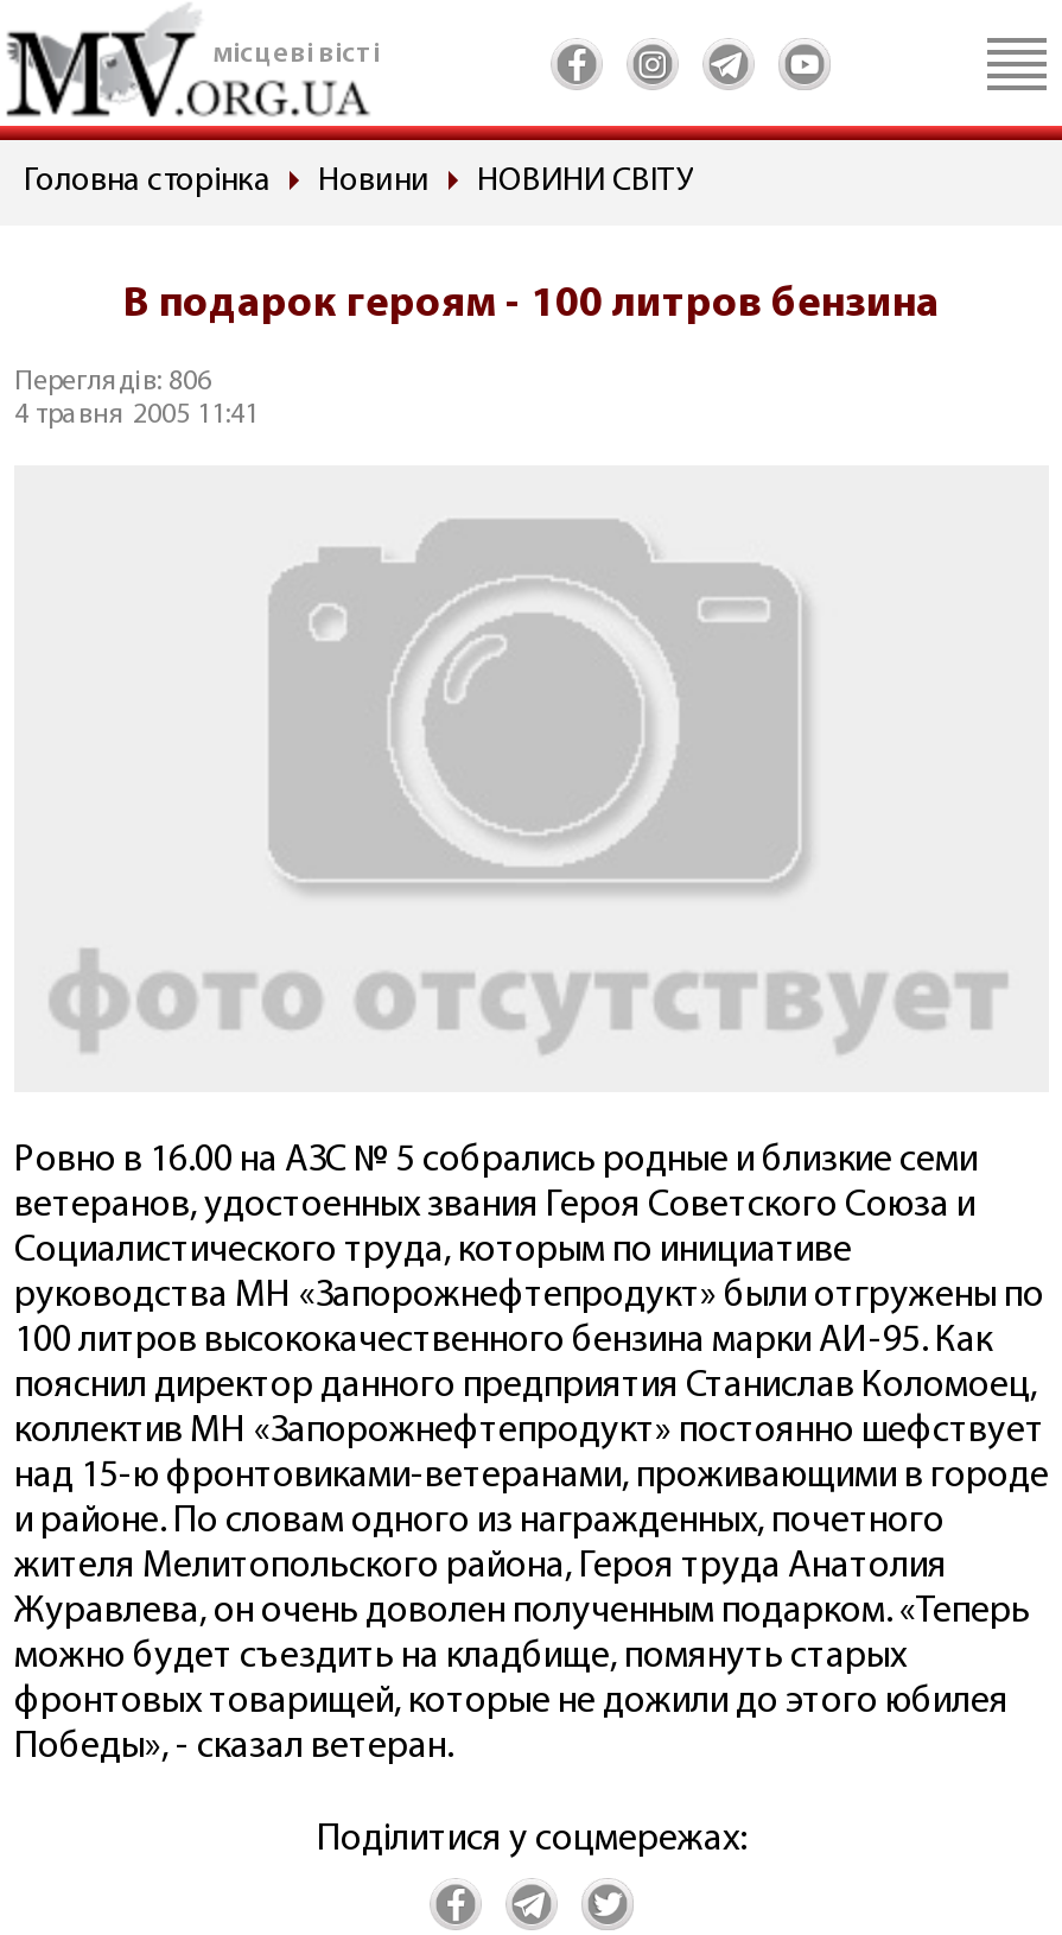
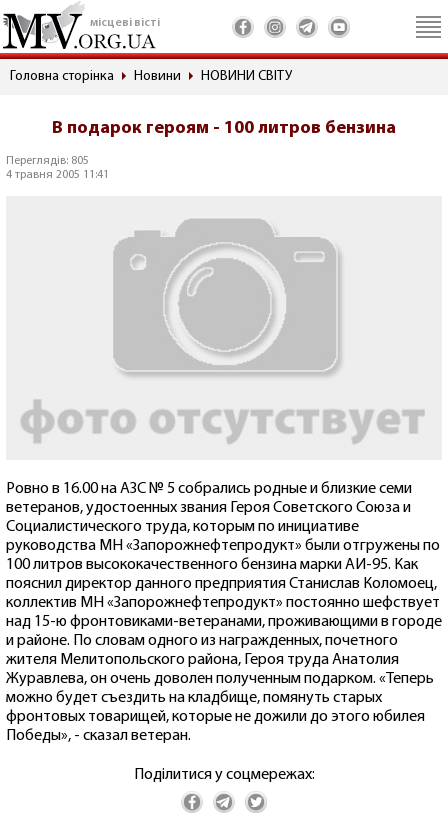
[14,368,211,396] Переглядів: 806 -> [6,155,89,167] Переглядів: 805

